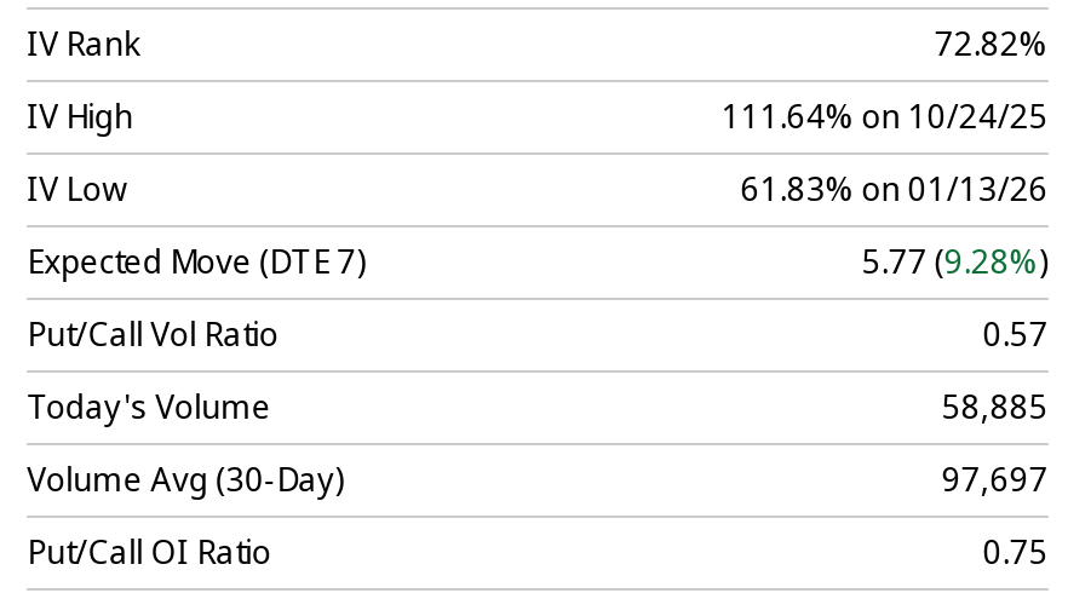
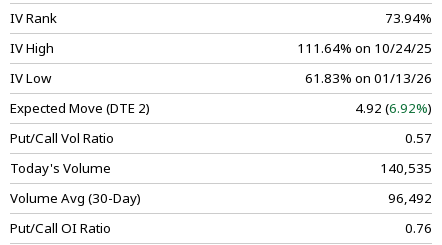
[935,21,1048,64] 72.82% -> [385,9,432,27] 73.94%
[27,239,366,282] Expected Move (DTE 7) -> [10,99,150,117] Expected Move (DTE 2)
[862,239,1048,282] 5.77 (9.28%) -> [355,99,432,117] 4.92 (6.92%)
[942,384,1048,427] 58,885 -> [380,159,432,177] 140,535
[942,456,1048,500] 97,697 -> [388,189,432,207] 96,492
[983,529,1048,573] 0.75 -> [405,219,432,237] 0.76

